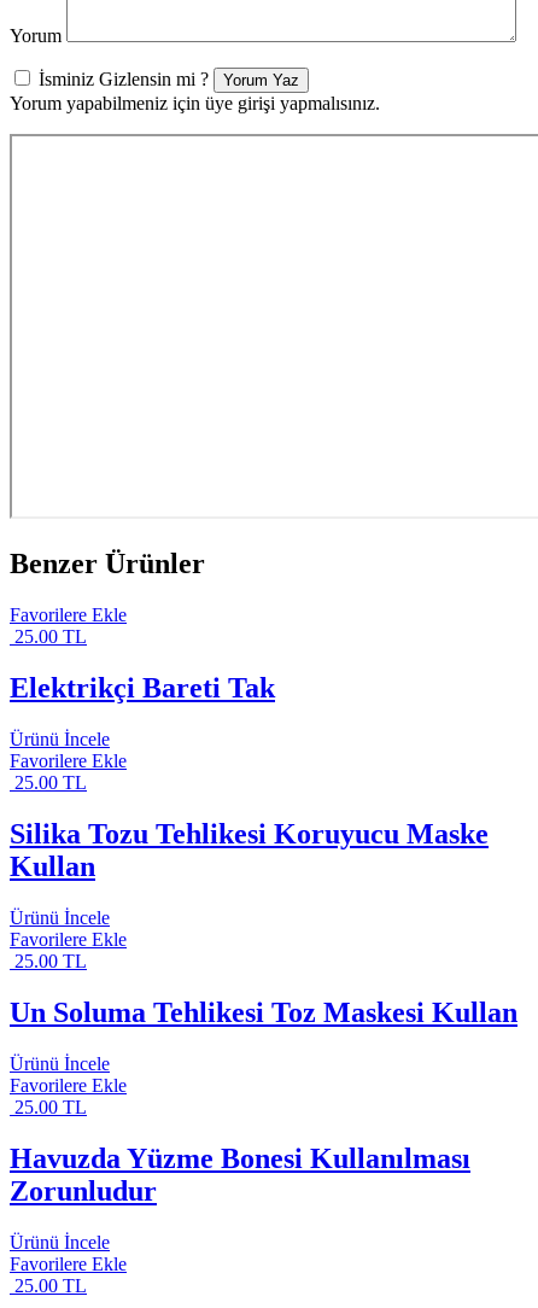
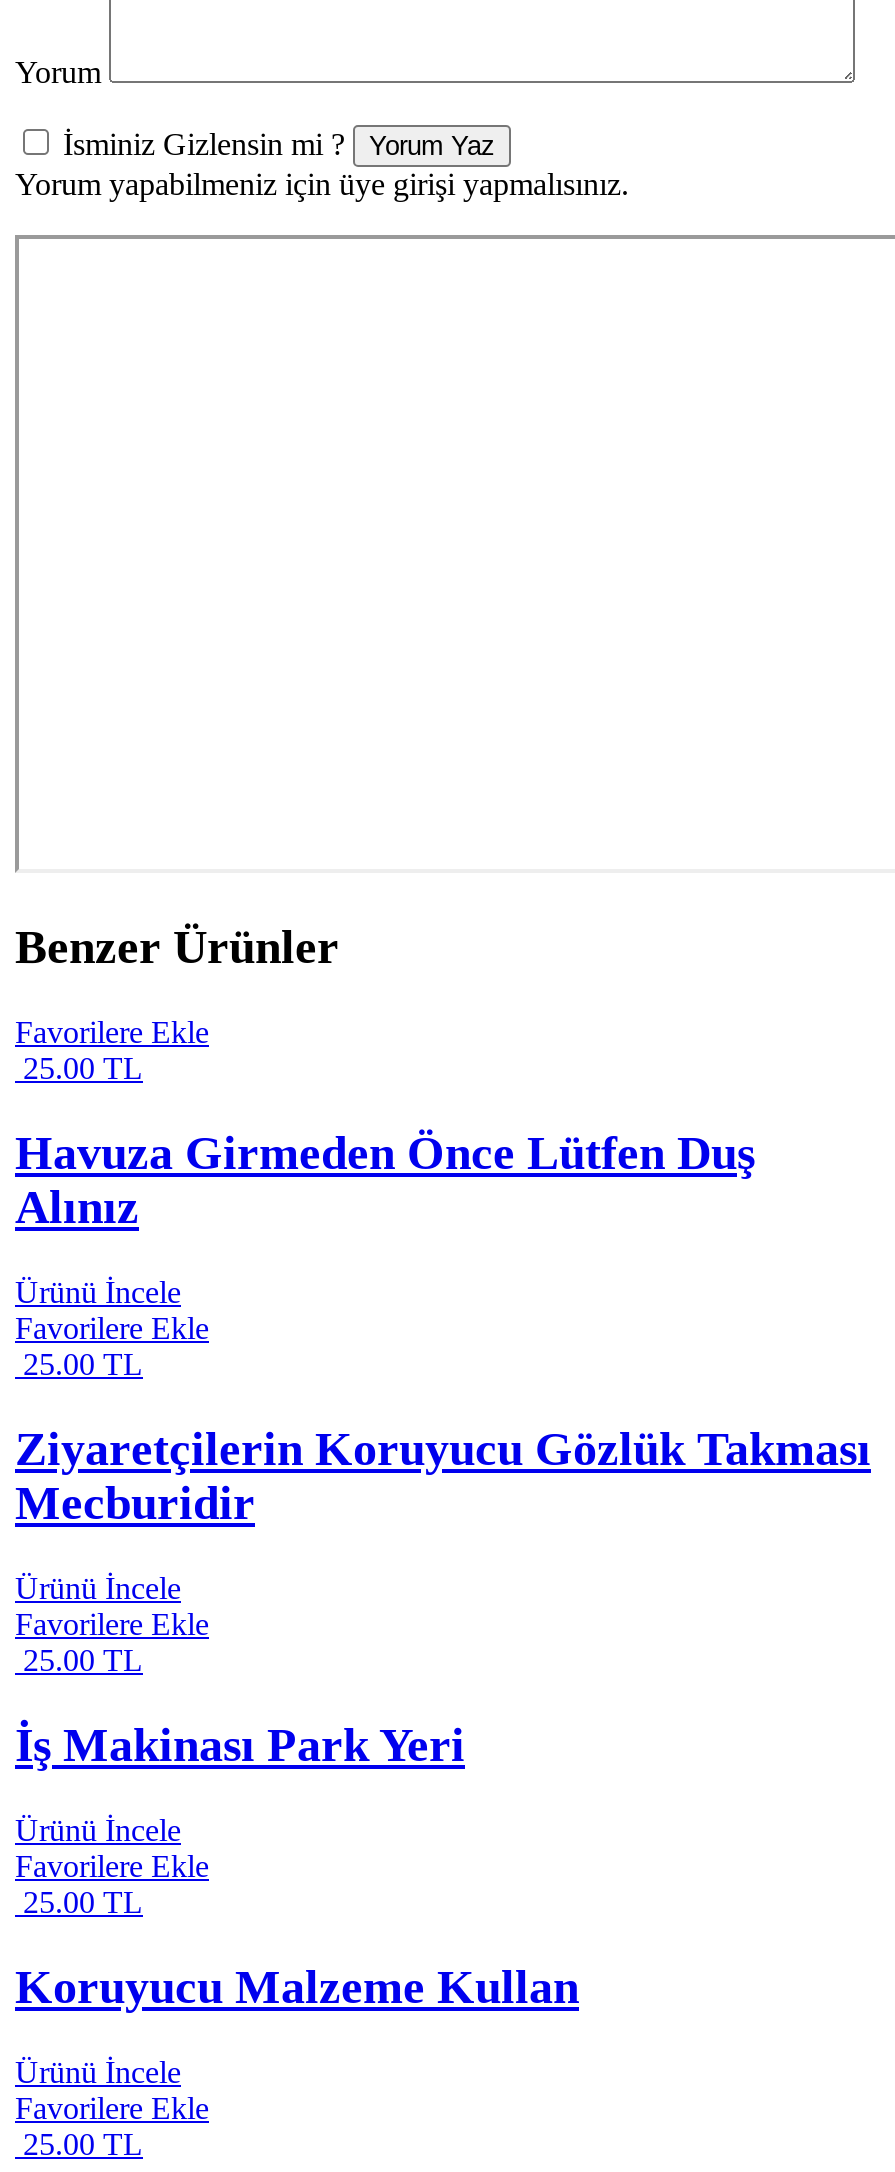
[10,672,275,704] Elektrikçi Bareti Tak -> [15,1127,755,1233] Havuza Girmeden Önce Lütfen Duş | Alınız
moved [10,729,127,793] -> [15,1275,209,1381]: Ürünü İncele | Favorilere Ekle | 25.00 TL
[10,818,489,882] Silika Tozu Tehlikesi Koruyucu Maske | Kullan -> [15,1423,871,1529] Ziyaretçilerin Koruyucu Gözlük Takması | Mecburidir
moved [10,907,127,971] -> [15,1571,209,1677]: Ürünü İncele | Favorilere Ekle | 25.00 TL
[10,996,517,1028] Un Soluma Tehlikesi Toz Maskesi Kullan -> [15,1719,465,1771] İş Makinası Park Yeri
moved [10,1053,127,1117] -> [15,1812,209,1918]: Ürünü İncele | Favorilere Ekle | 25.00 TL
[10,1142,470,1206] Havuzda Yüzme Bonesi Kullanılması | Zorunludur -> [15,1960,579,2012] Koruyucu Malzeme Kullan

